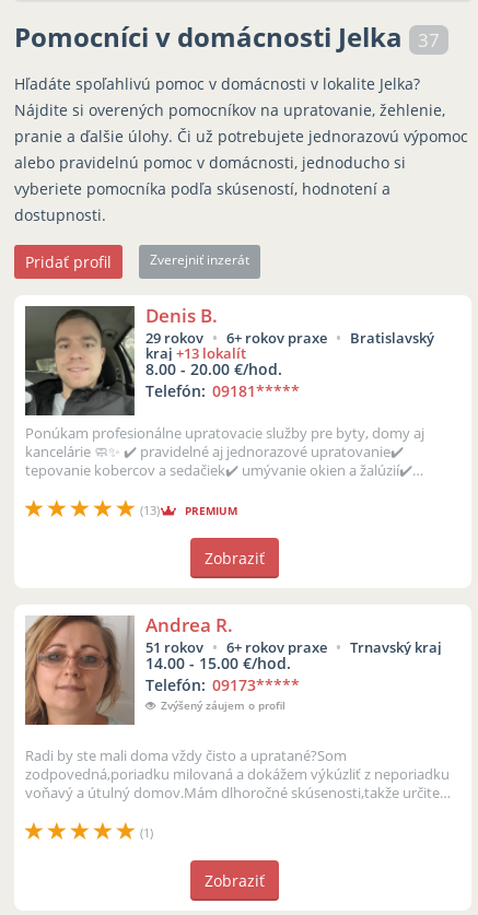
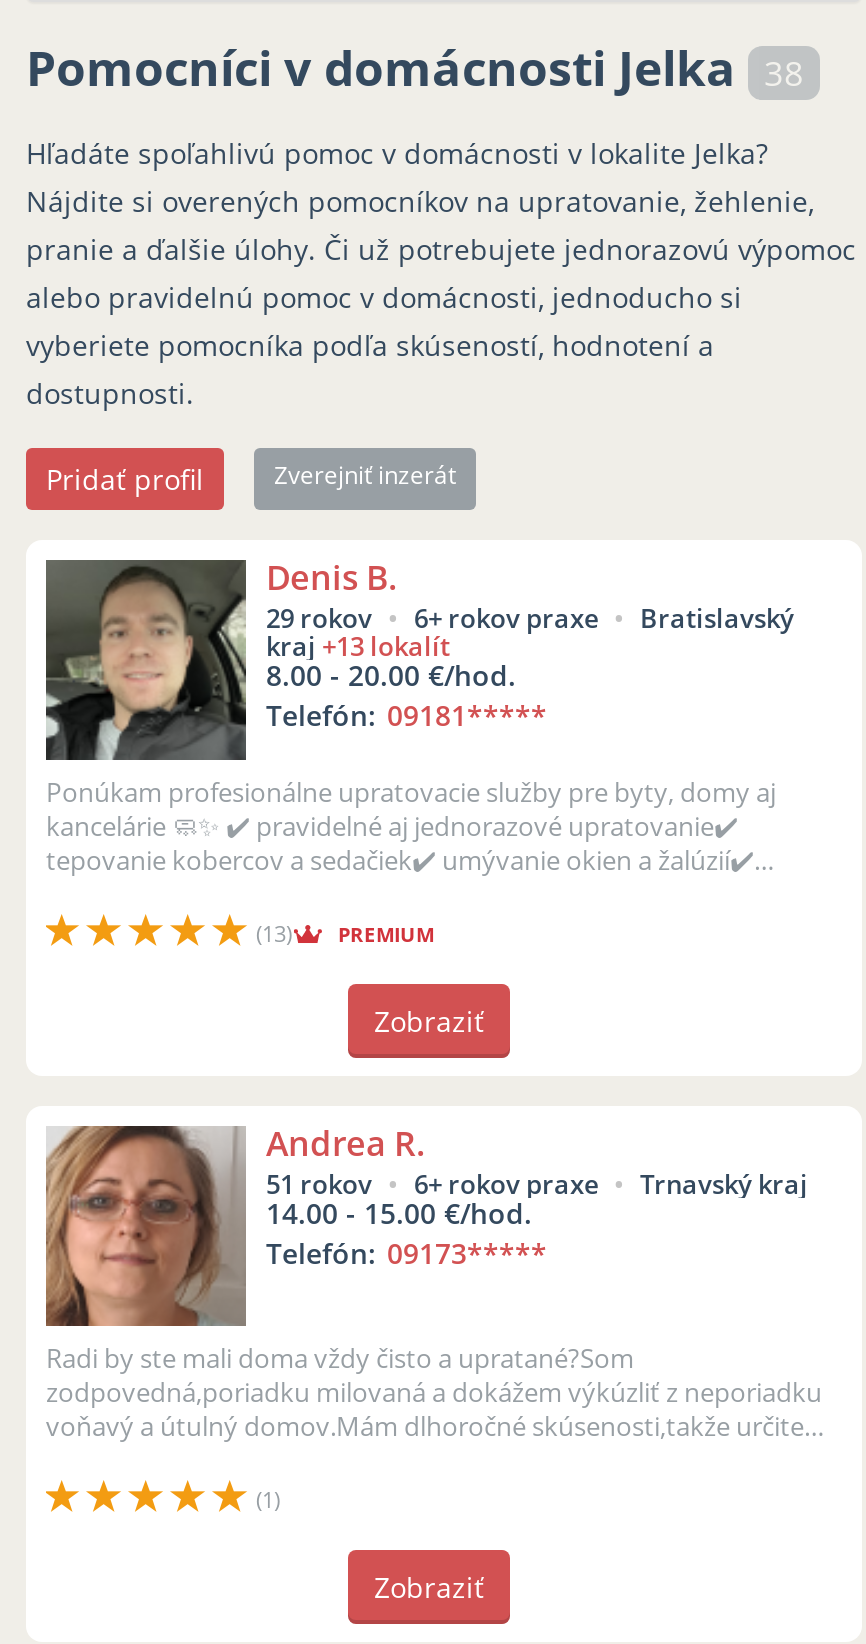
[14,19,440,55] Pomocníci v domácnosti Jelka 37 -> [26,34,804,100] Pomocníci v domácnosti Jelka 38
[161,697,285,713] Zvýšený záujem o profil -> none

